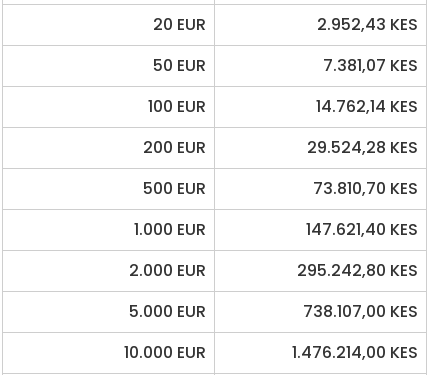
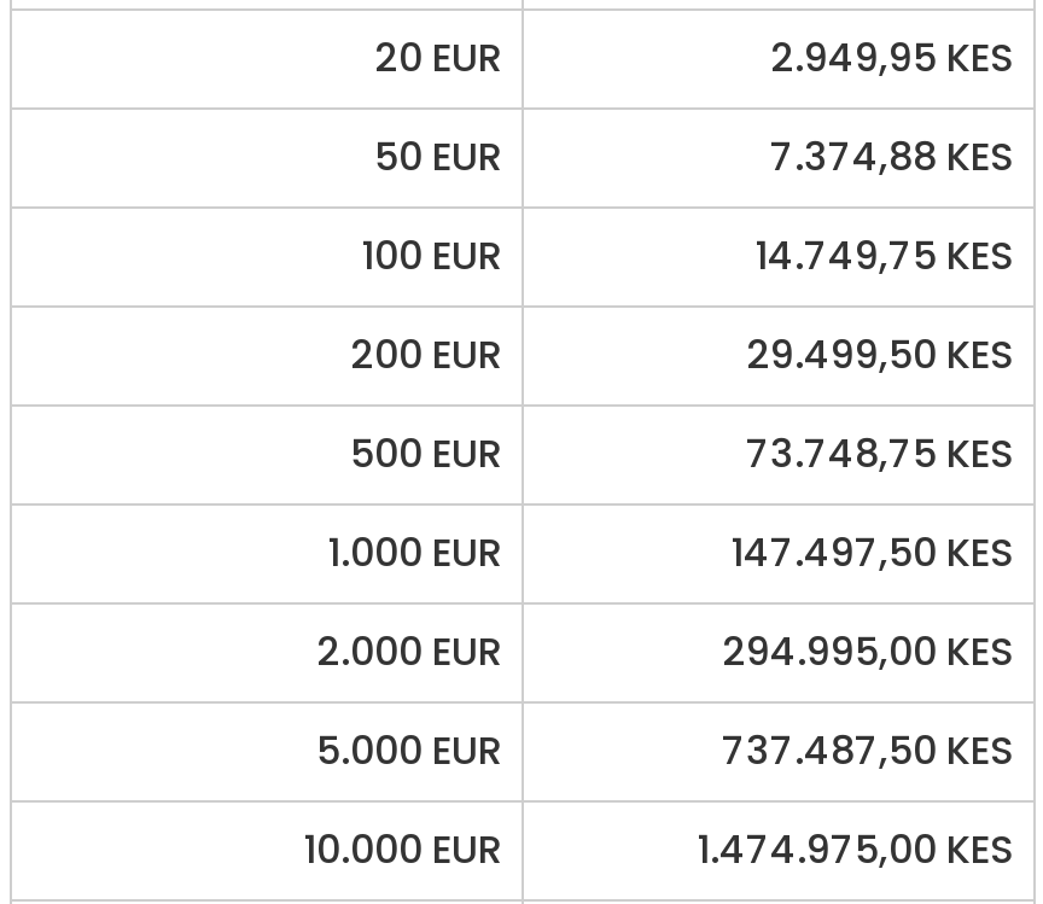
[317,13,418,36] 2.952,43 KES -> [770,30,1014,86] 2.949,95 KES
[323,54,418,77] 7.381,07 KES -> [770,129,1014,185] 7.374,88 KES
[316,95,418,118] 14.762,14 KES -> [756,228,1014,284] 14.749,75 KES
[307,136,418,159] 29.524,28 KES -> [746,327,1014,383] 29.499,50 KES
[313,177,418,200] 73.810,70 KES -> [746,426,1014,482] 73.748,75 KES
[306,218,418,241] 147.621,40 KES -> [732,525,1014,581] 147.497,50 KES
[297,259,418,282] 295.242,80 KES -> [722,624,1014,680] 294.995,00 KES
[303,300,418,323] 738.107,00 KES -> [722,723,1014,778] 737.487,50 KES
[292,341,418,364] 1.476.214,00 KES -> [698,822,1014,877] 1.474.975,00 KES

